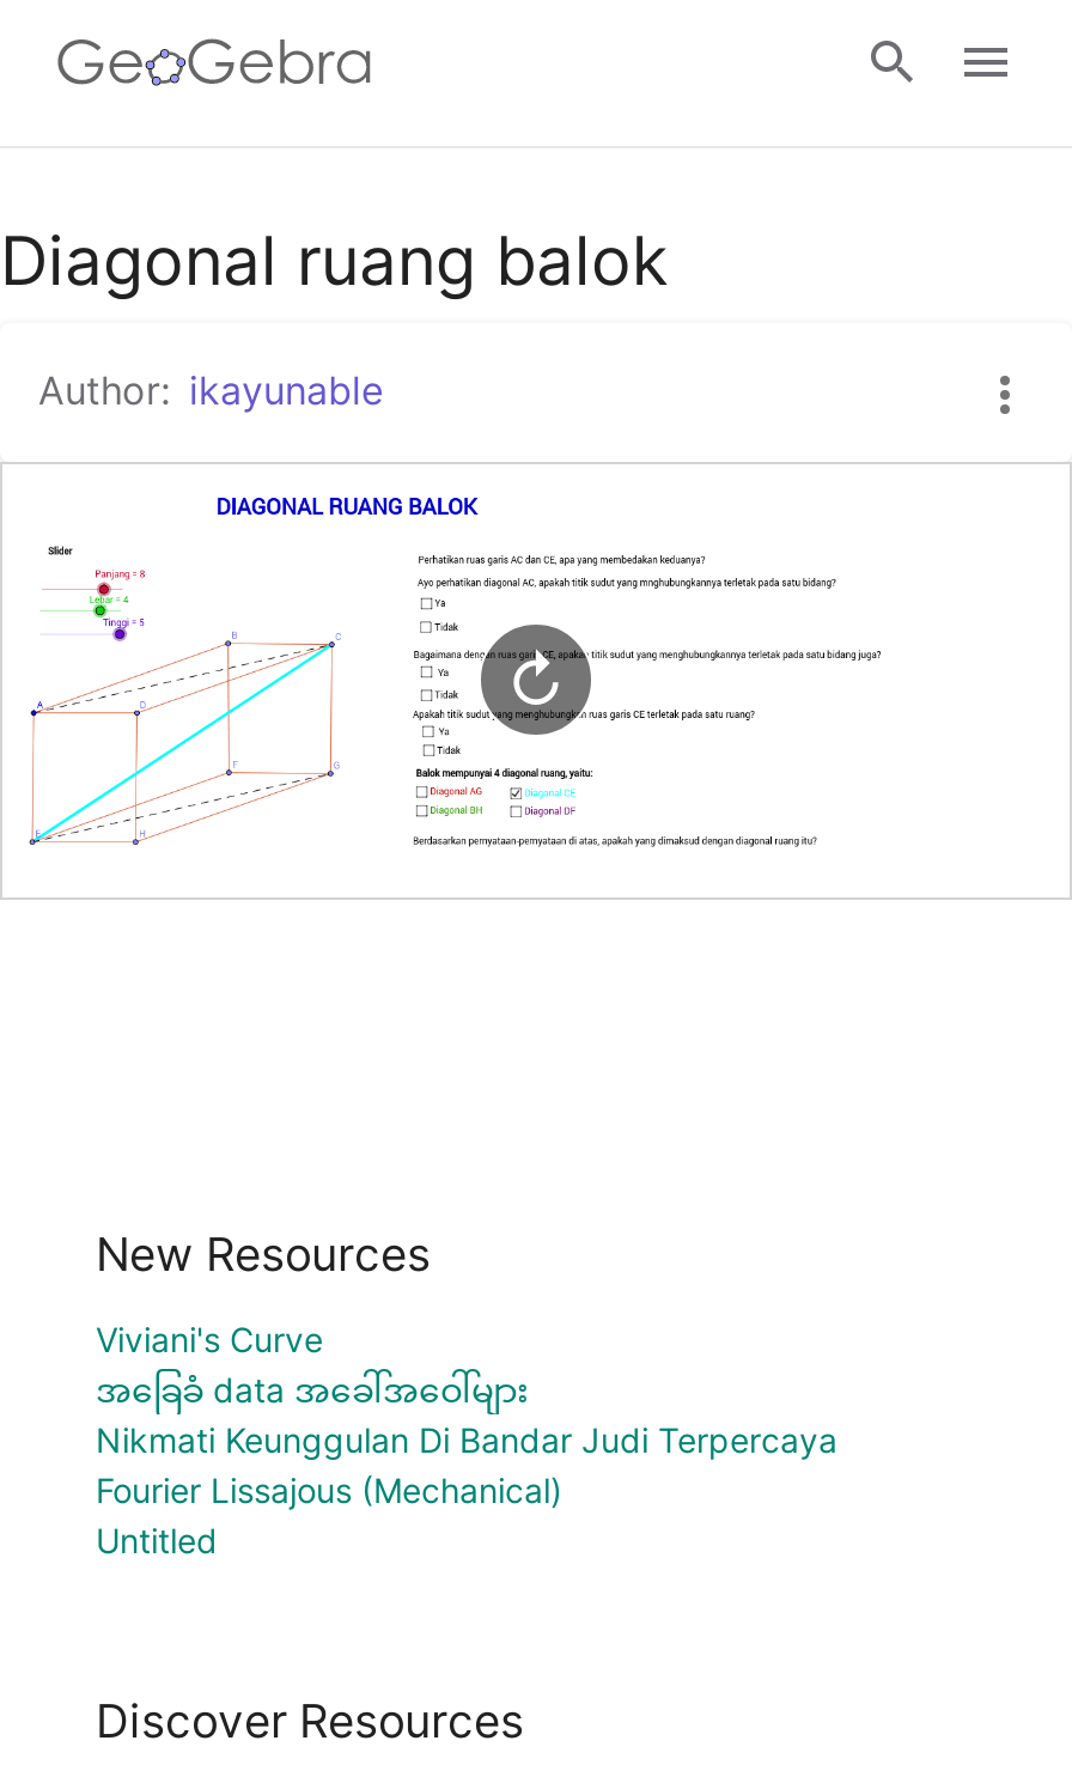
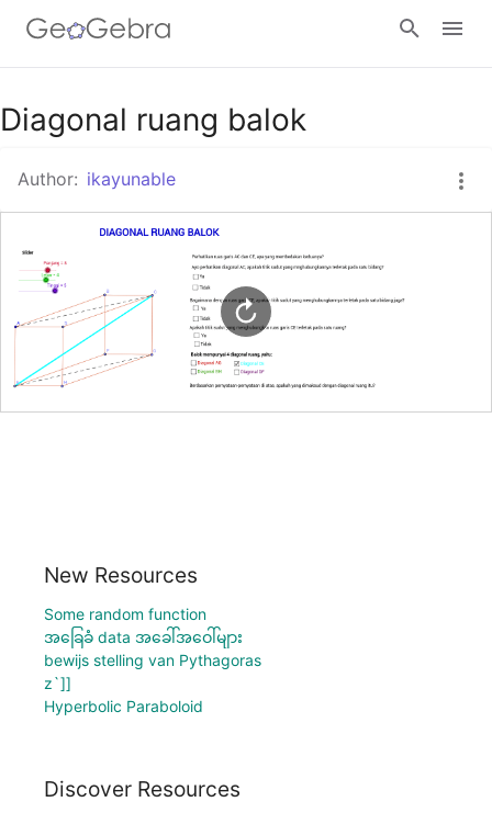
[96,1318,323,1359] Viviani's Curve -> [44,604,206,623] Some random function
[96,1419,837,1560] Nikmati Keunggulan Di Bandar Judi Terpercaya | Fourier Lissajous (Mechanical) | Untitled -> [44,650,261,715] bewijs stelling van Pythagoras | z`]] | Hyperbolic Paraboloid

